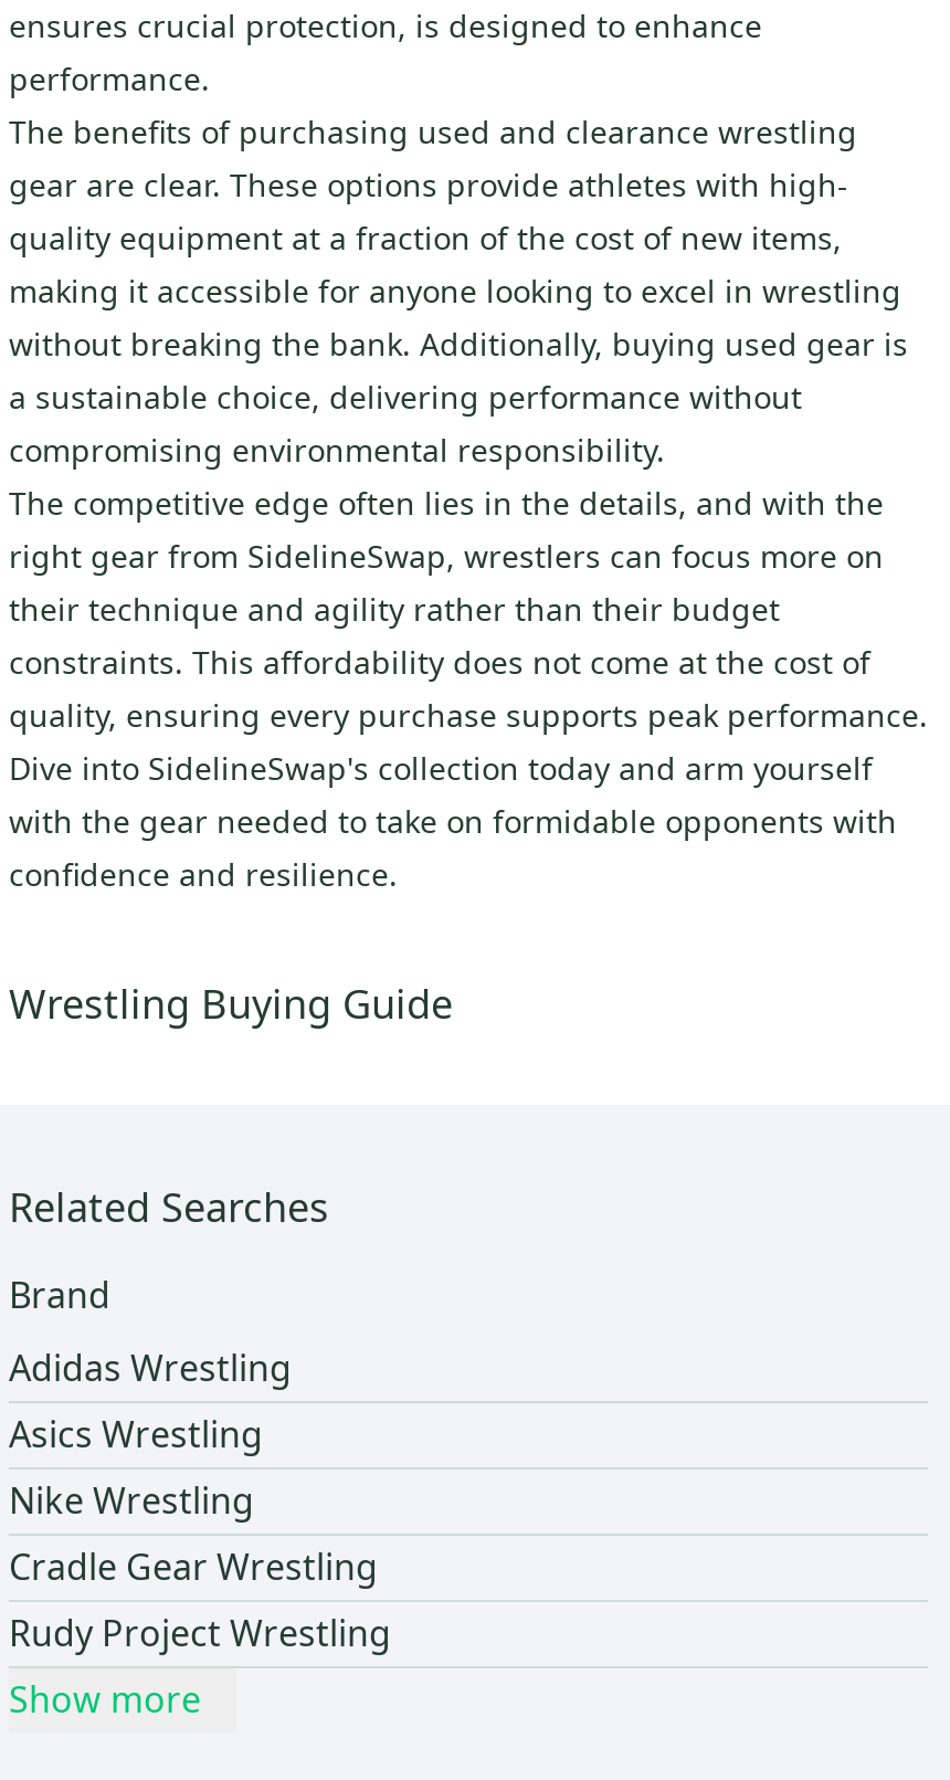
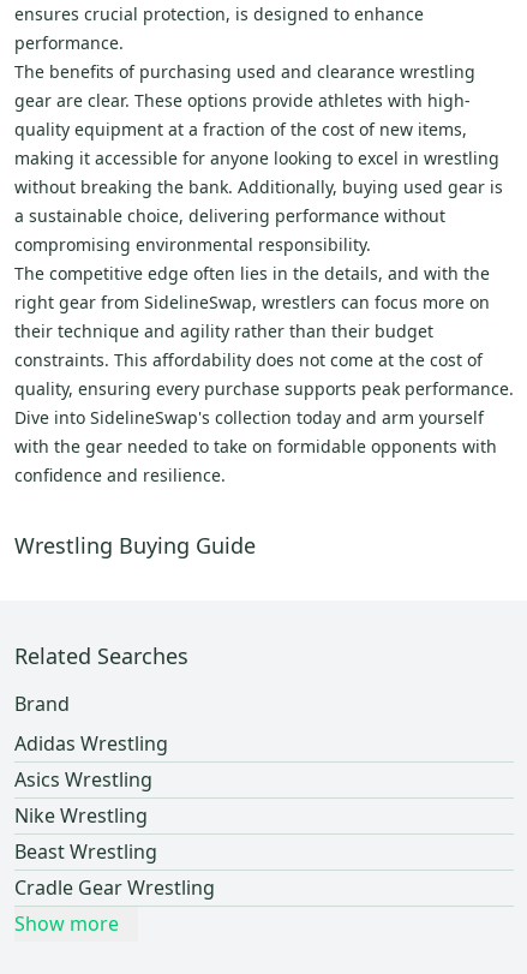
none -> [14,839,157,865] Beast Wrestling
moved [9,1543,378,1592] -> [14,875,215,901]: Cradle Gear Wrestling
[9,1609,391,1658] Rudy Project Wrestling -> none

